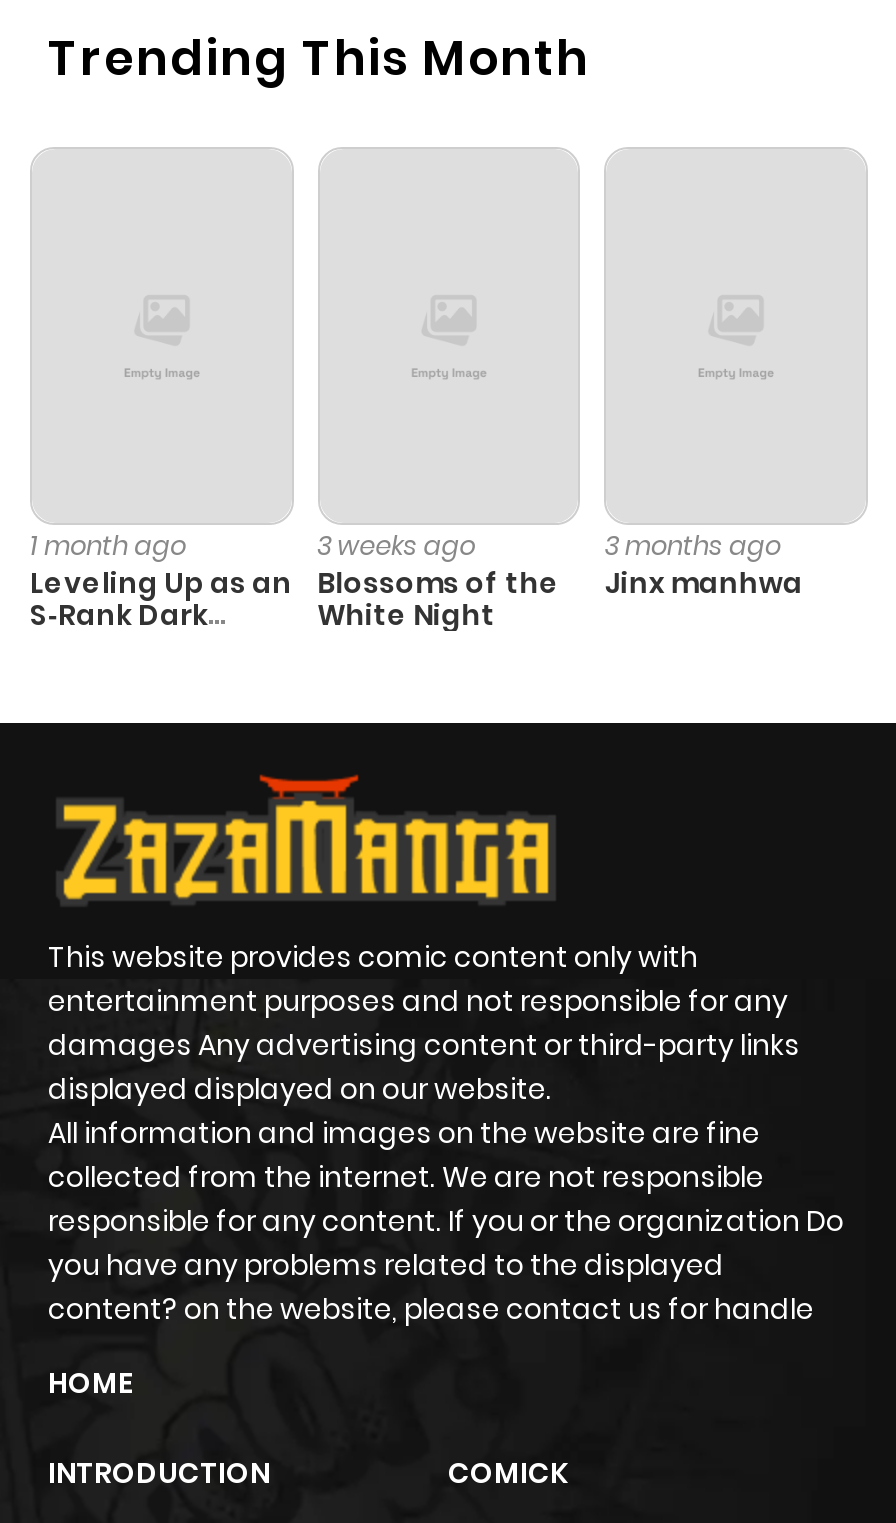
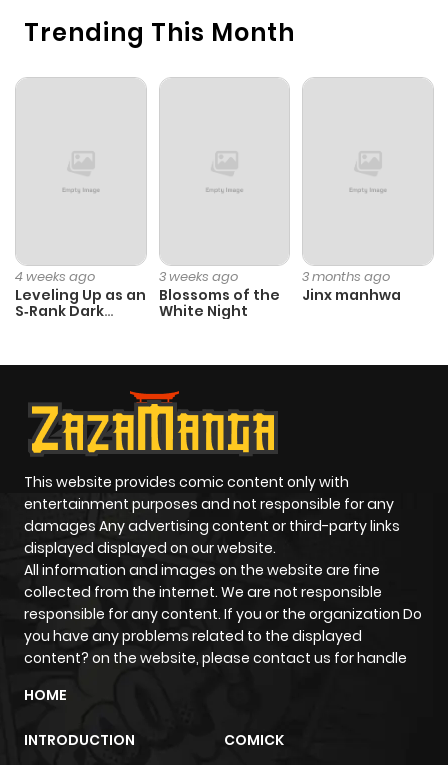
[30,526,186,564] 1 month ago -> [15,267,95,286] 4 weeks ago

